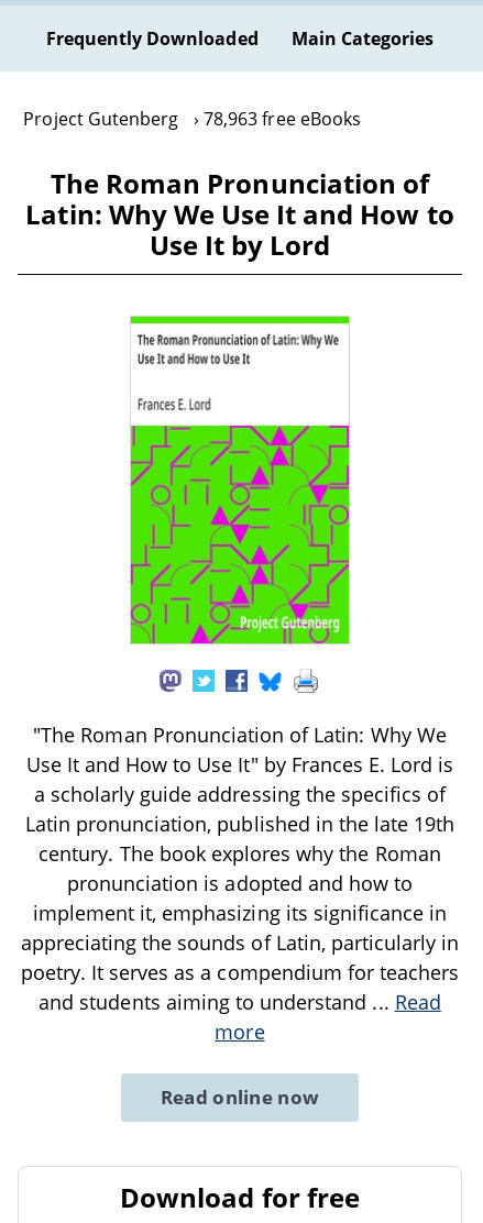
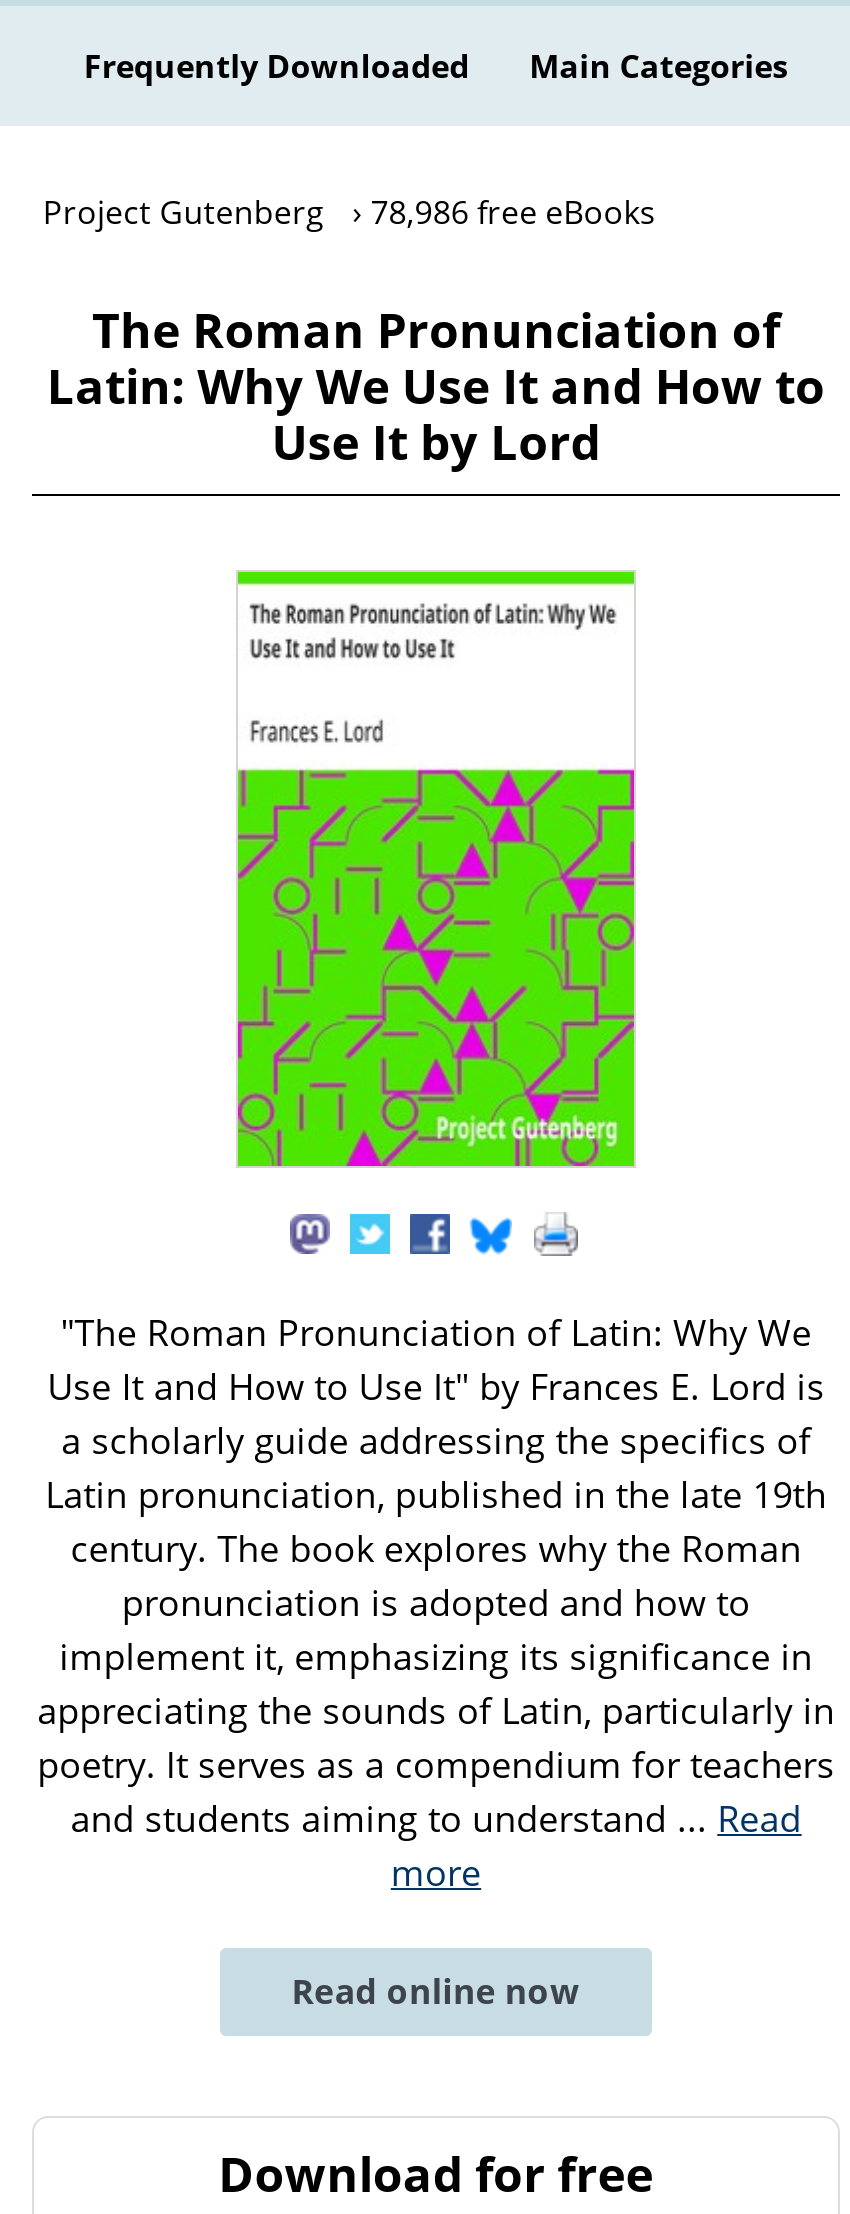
[24,107,361,131] Project Gutenberg 78,963 free eBooks -> [43,190,656,234] Project Gutenberg 78,986 free eBooks

